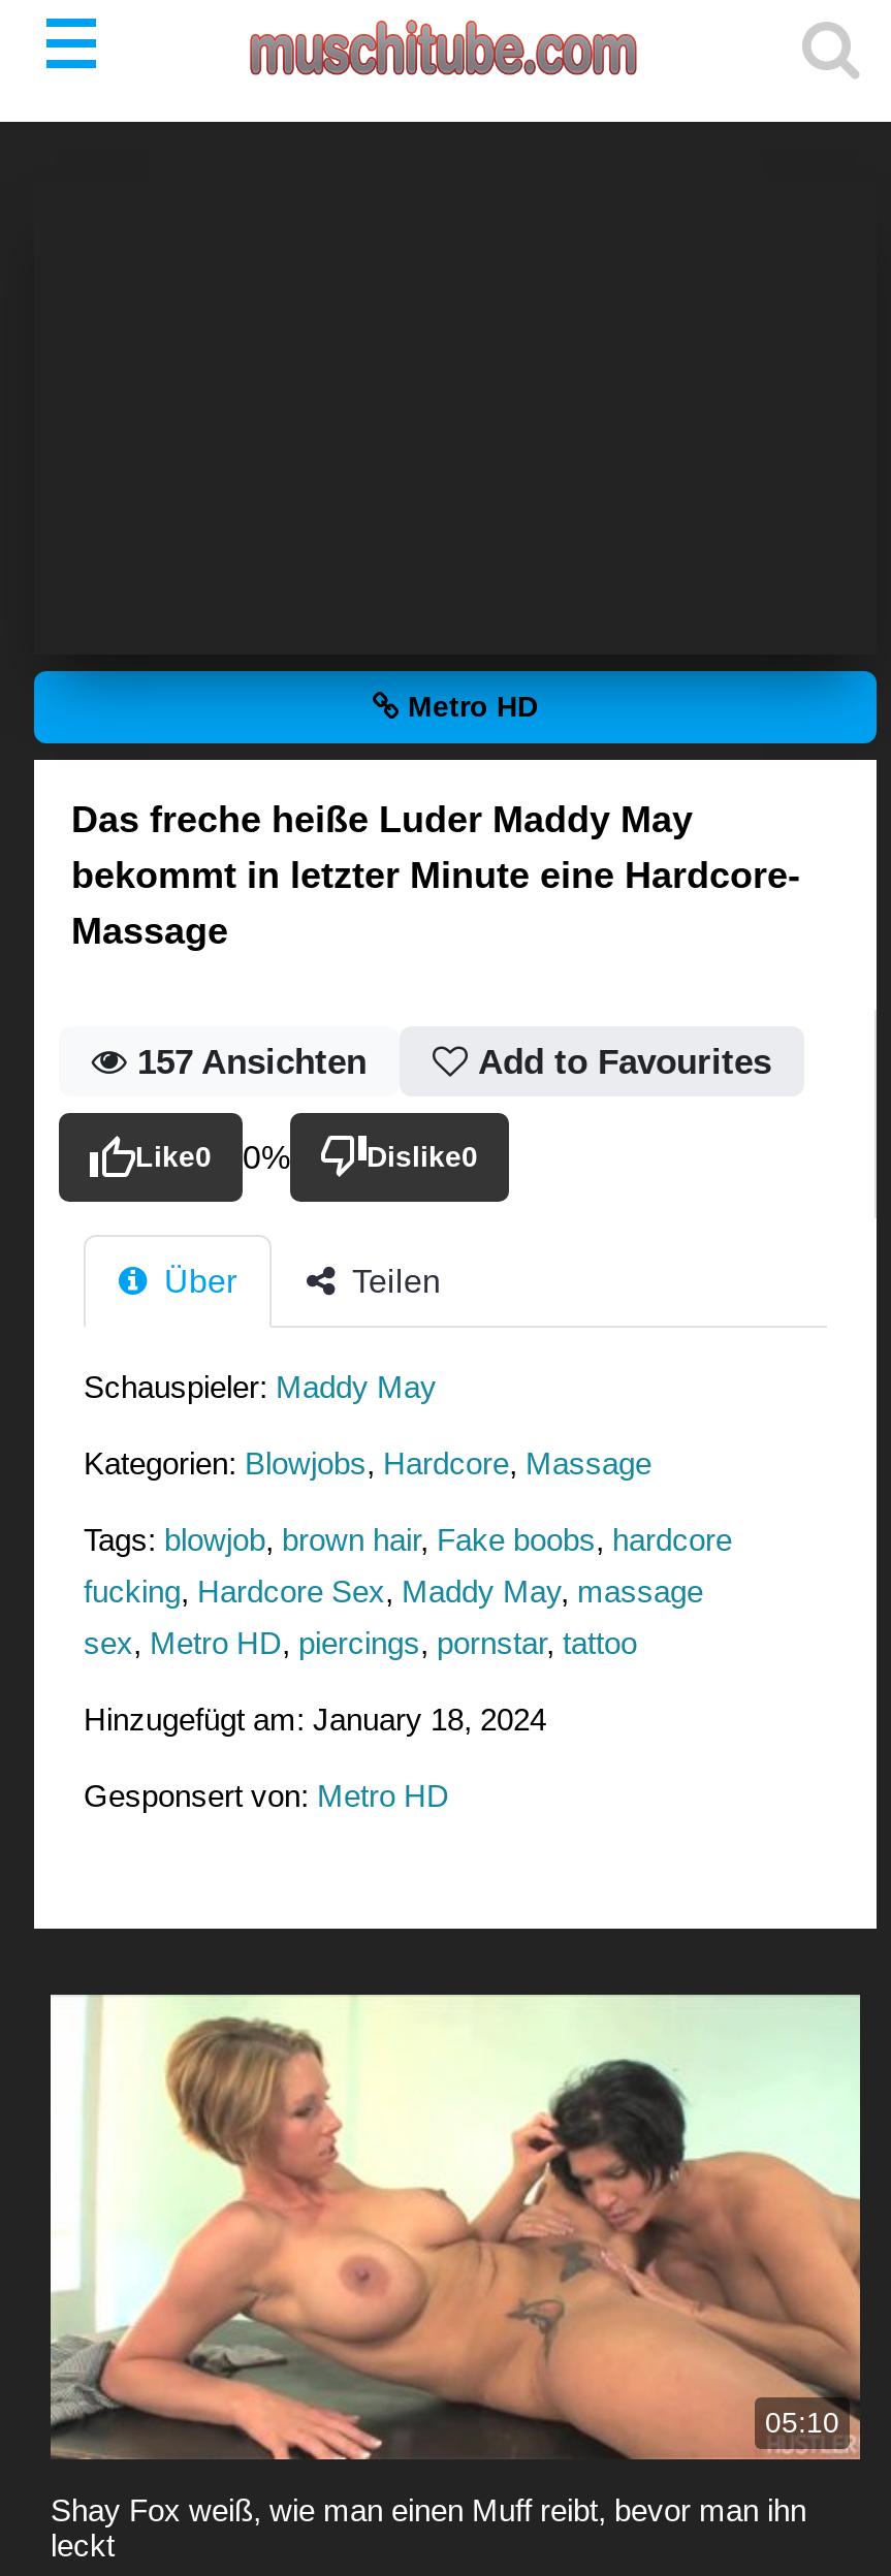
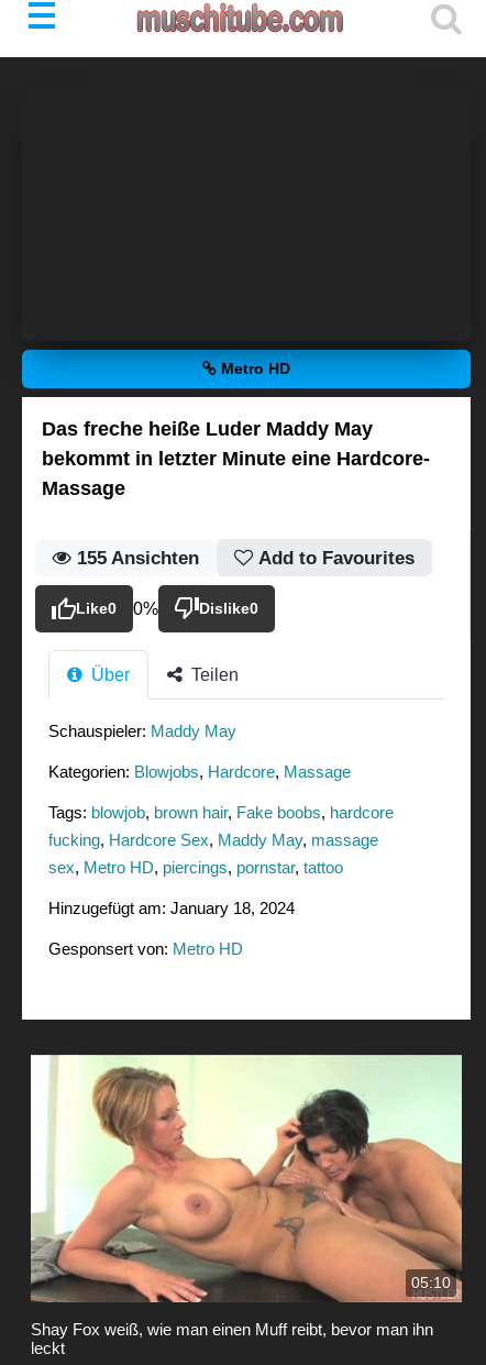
[127,1042,367,1081] 157 Ansichten -> [71,547,199,568] 155 Ansichten

